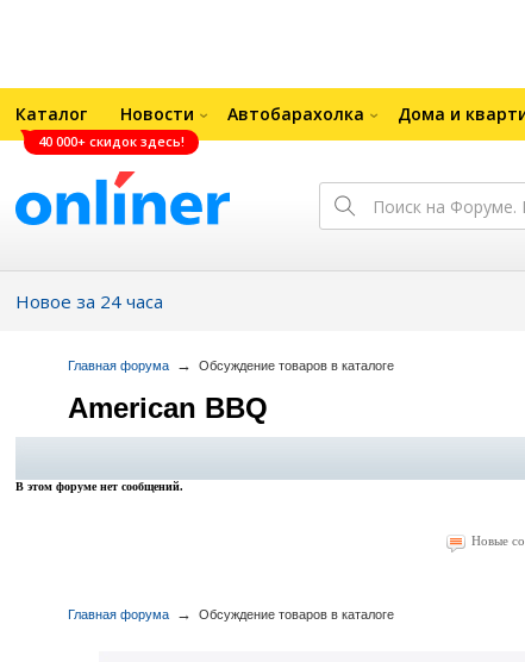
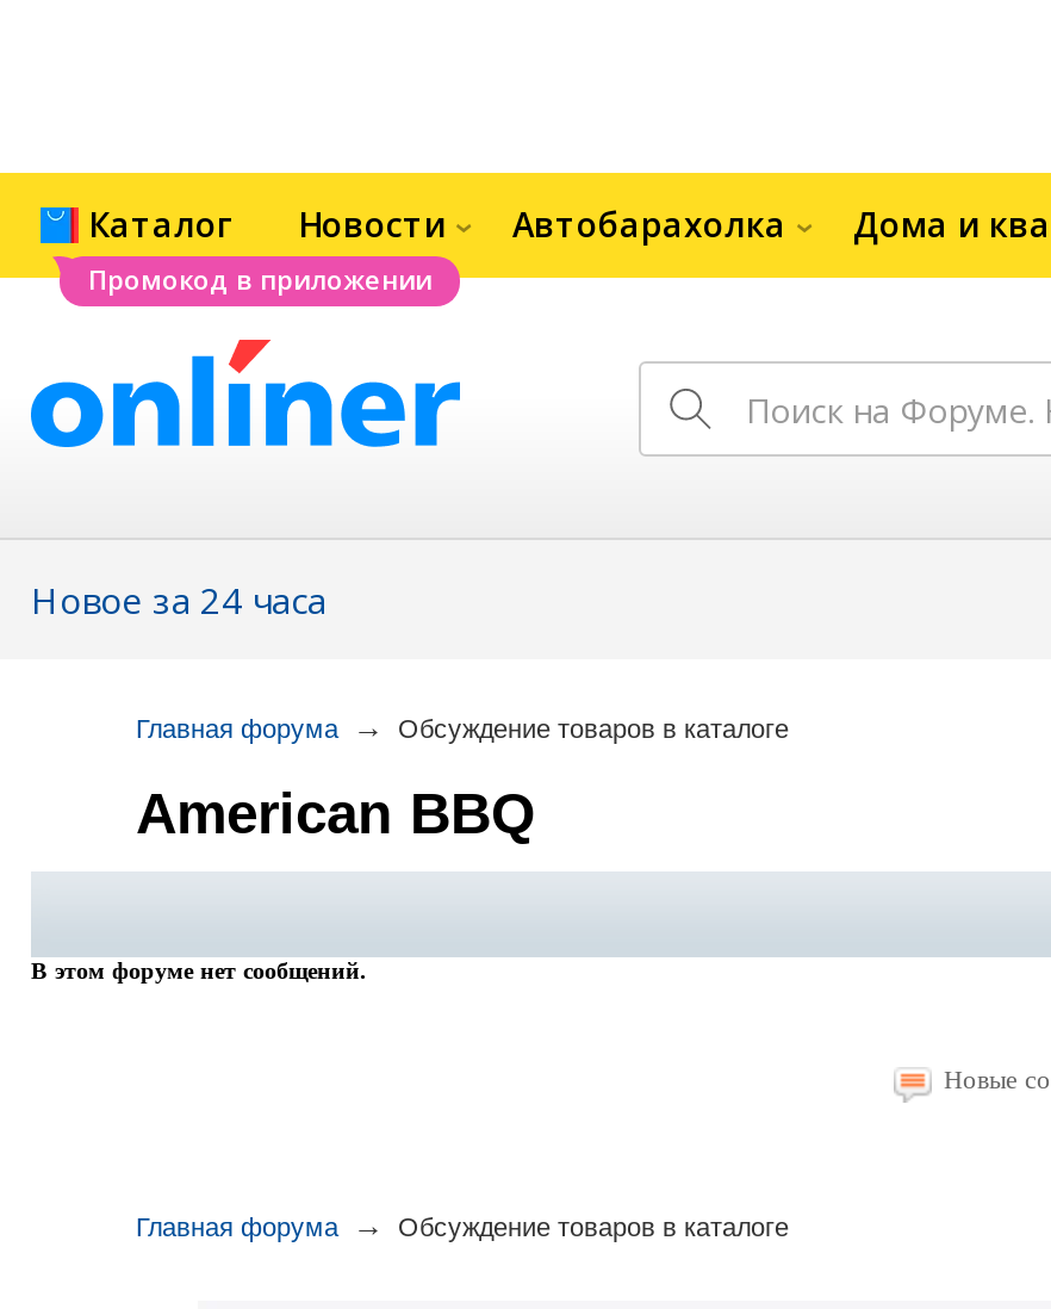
[38,132,185,150] 40 000+ скидок здесь! -> [88,261,431,297] Промокод в приложении

